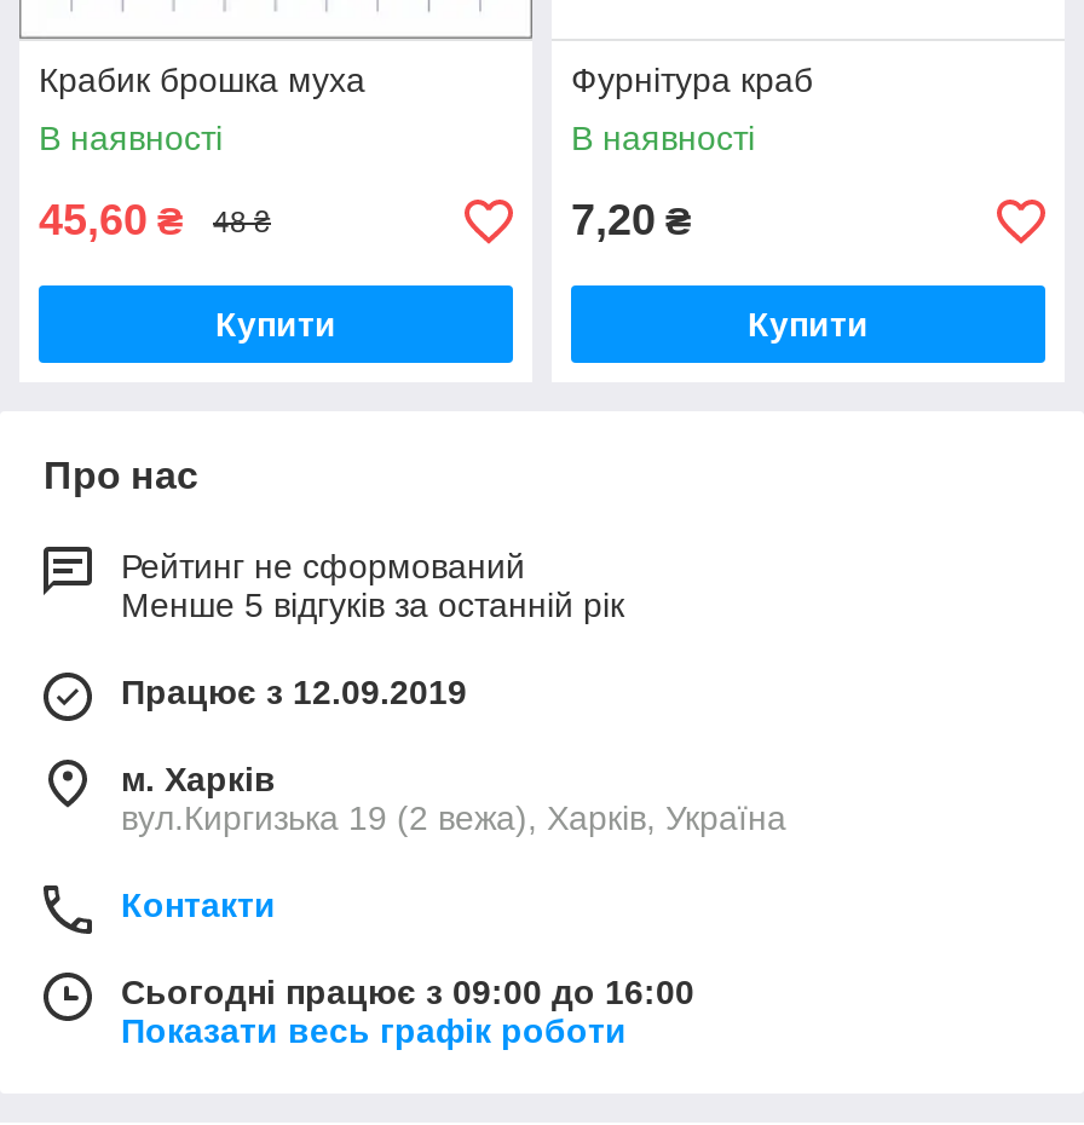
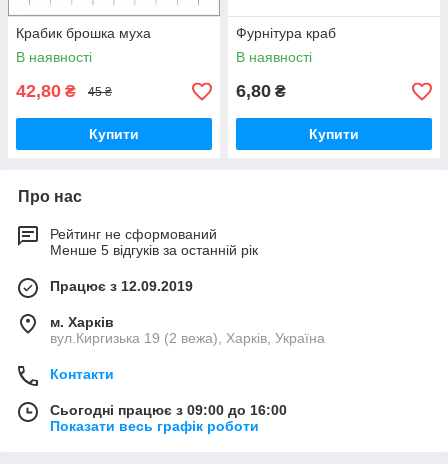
[39,196,184,244] 45,60 ₴ -> [16,81,76,101] 42,80 ₴
[213,204,271,238] 48 ₴ -> [88,84,112,98] 45 ₴
[571,196,692,244] 7,20 ₴ -> [236,81,286,101] 6,80 ₴

